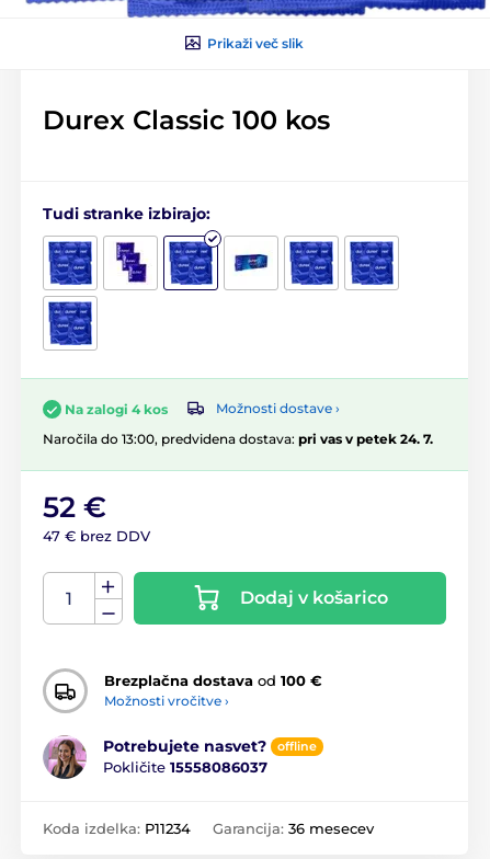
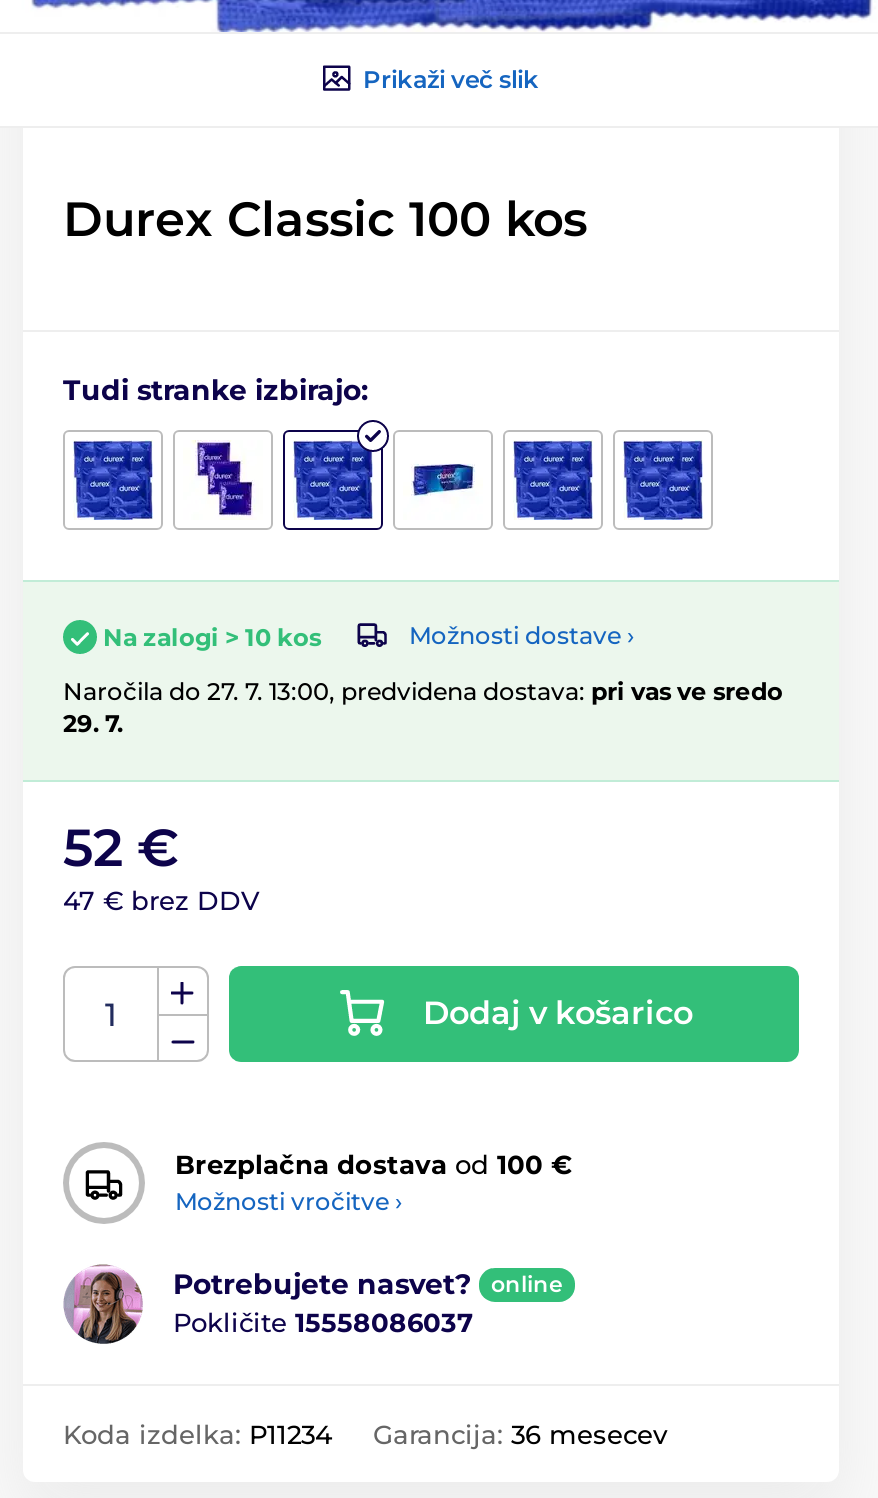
moved [47,300,94,346] -> [71,438,157,522]: [image]
[65,400,168,417] Na zalogi 4 kos -> [103,621,321,651] Na zalogi > 10 kos
moved [216,400,340,417] -> [409,621,635,651]: Možnosti dostave ›
[43,430,433,447] Naročila do 13:00, predvidena dostava: pri vas v petek 24. 7. -> [63,676,783,738] Naročila do 27. 7. 13:00, predvidena dostava: pri vas ve sredo | 29. 7.
[277,739,317,754] offline -> [491,1271,563,1299] online

